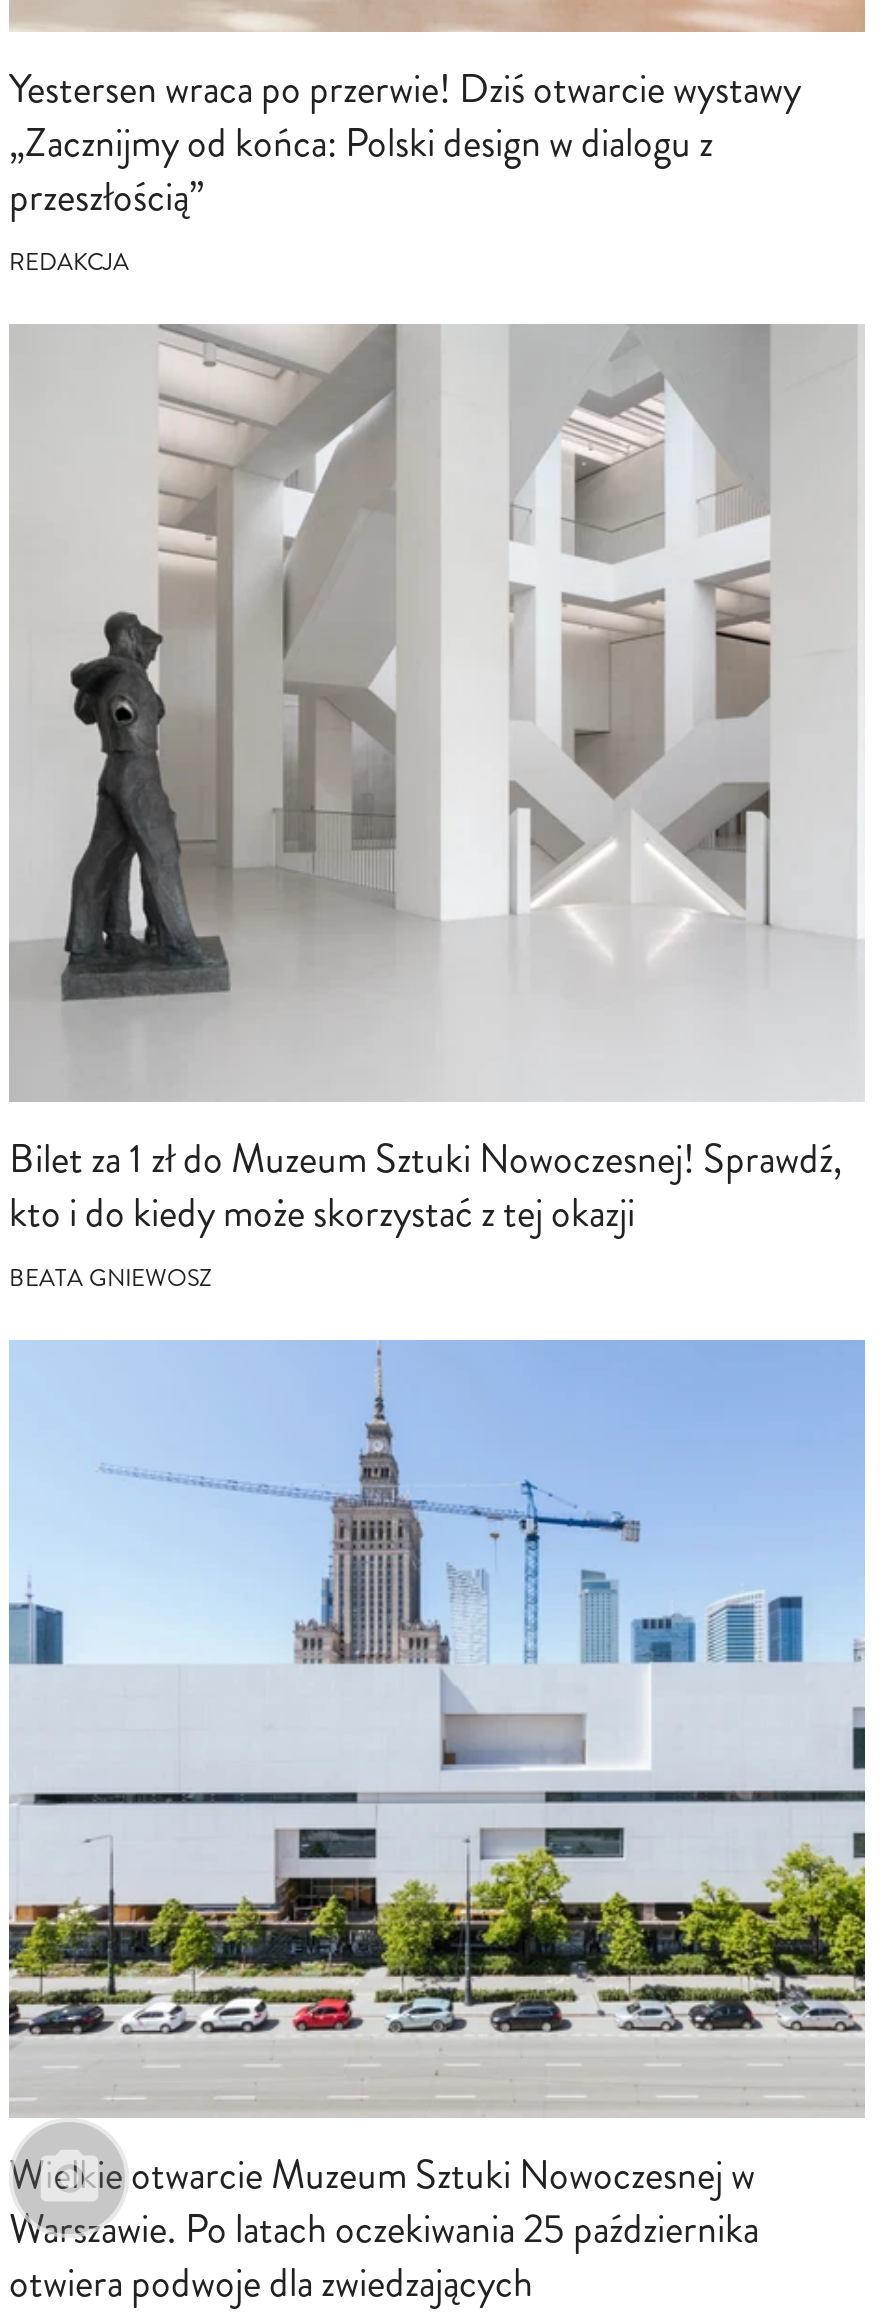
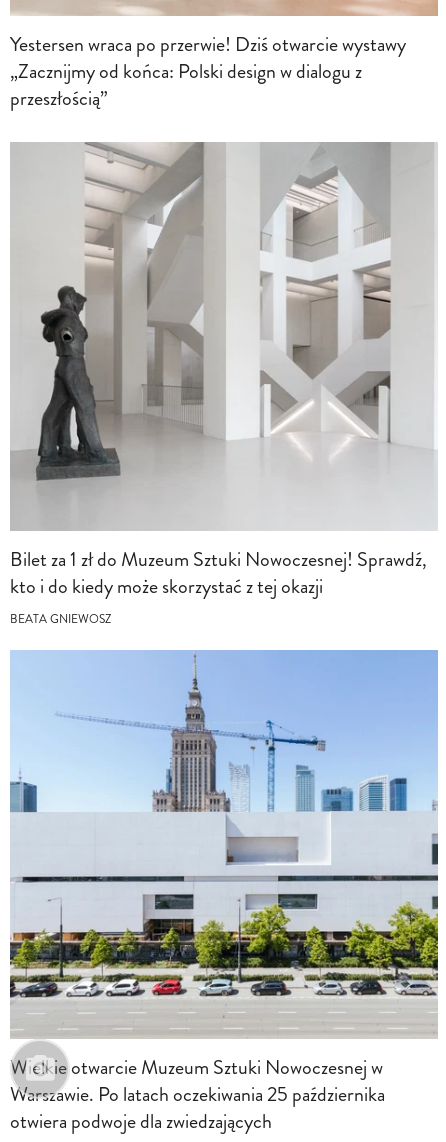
[9,247,129,281] REDAKCJA -> none

